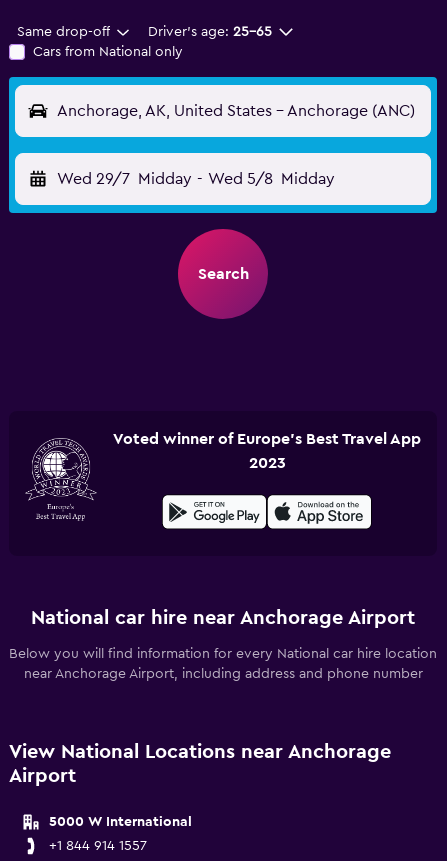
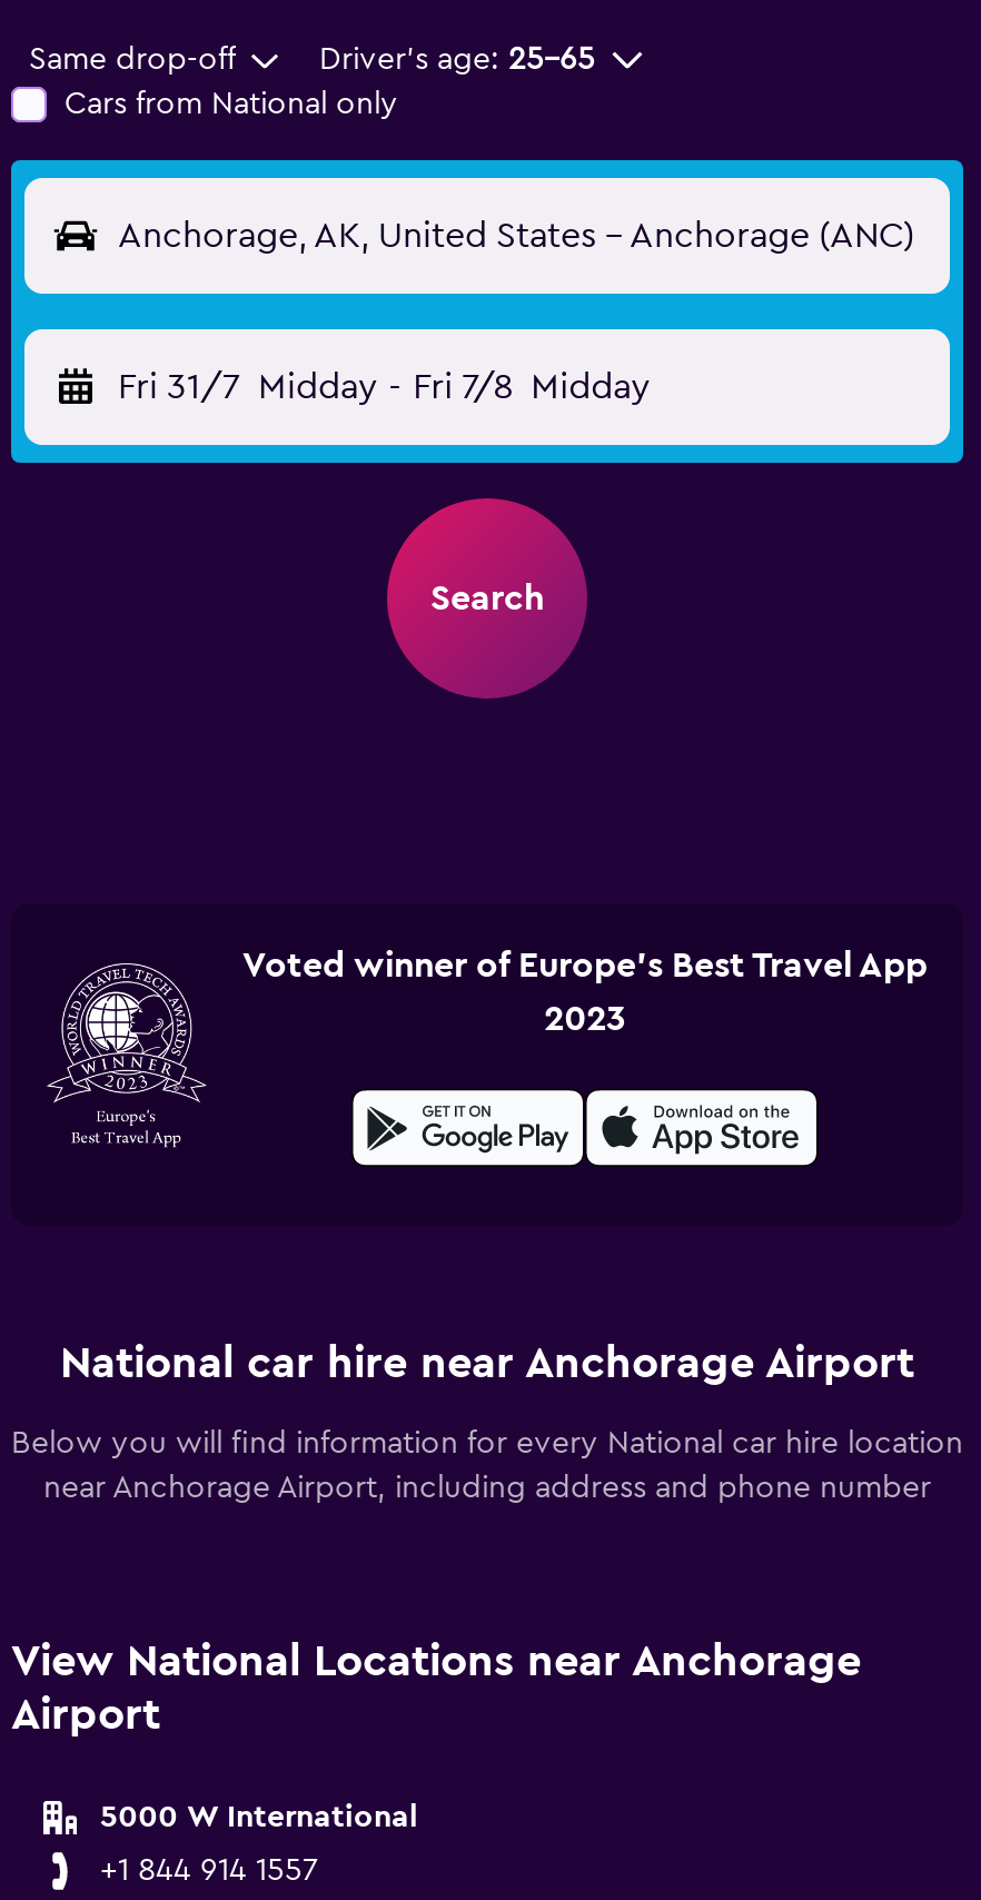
[57,171,335,187] Wed 29/7 Midday - Wed 5/8 Midday -> [118,369,651,405] Fri 31/7 Midday - Fri 7/8 Midday

